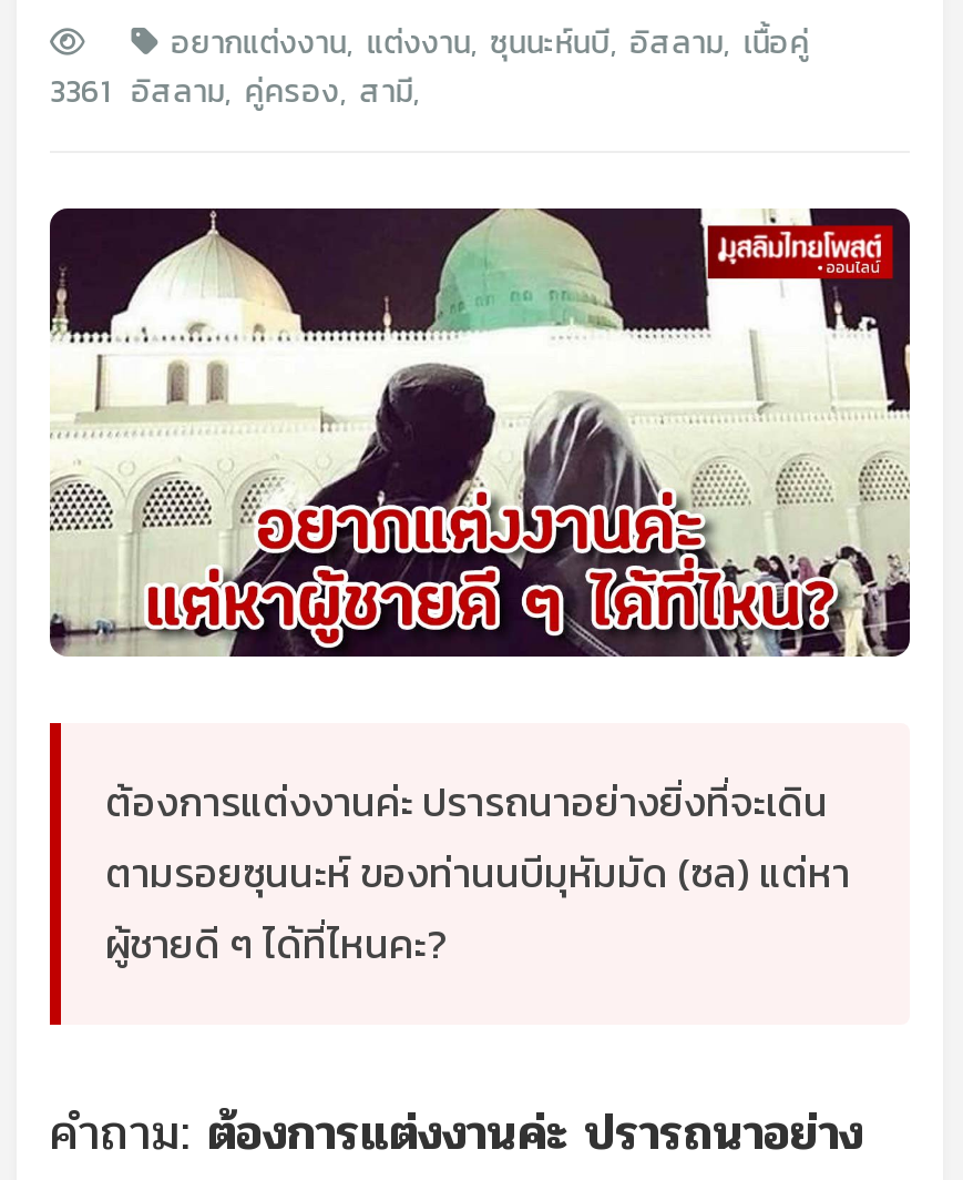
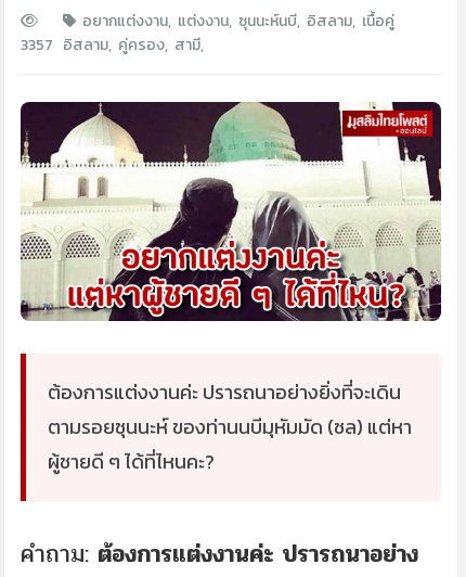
[50,69,426,115] 3361 อิสลาม, คู่ครอง, สามี, -> [21,34,207,56] 3357 อิสลาม, คู่ครอง, สามี,

